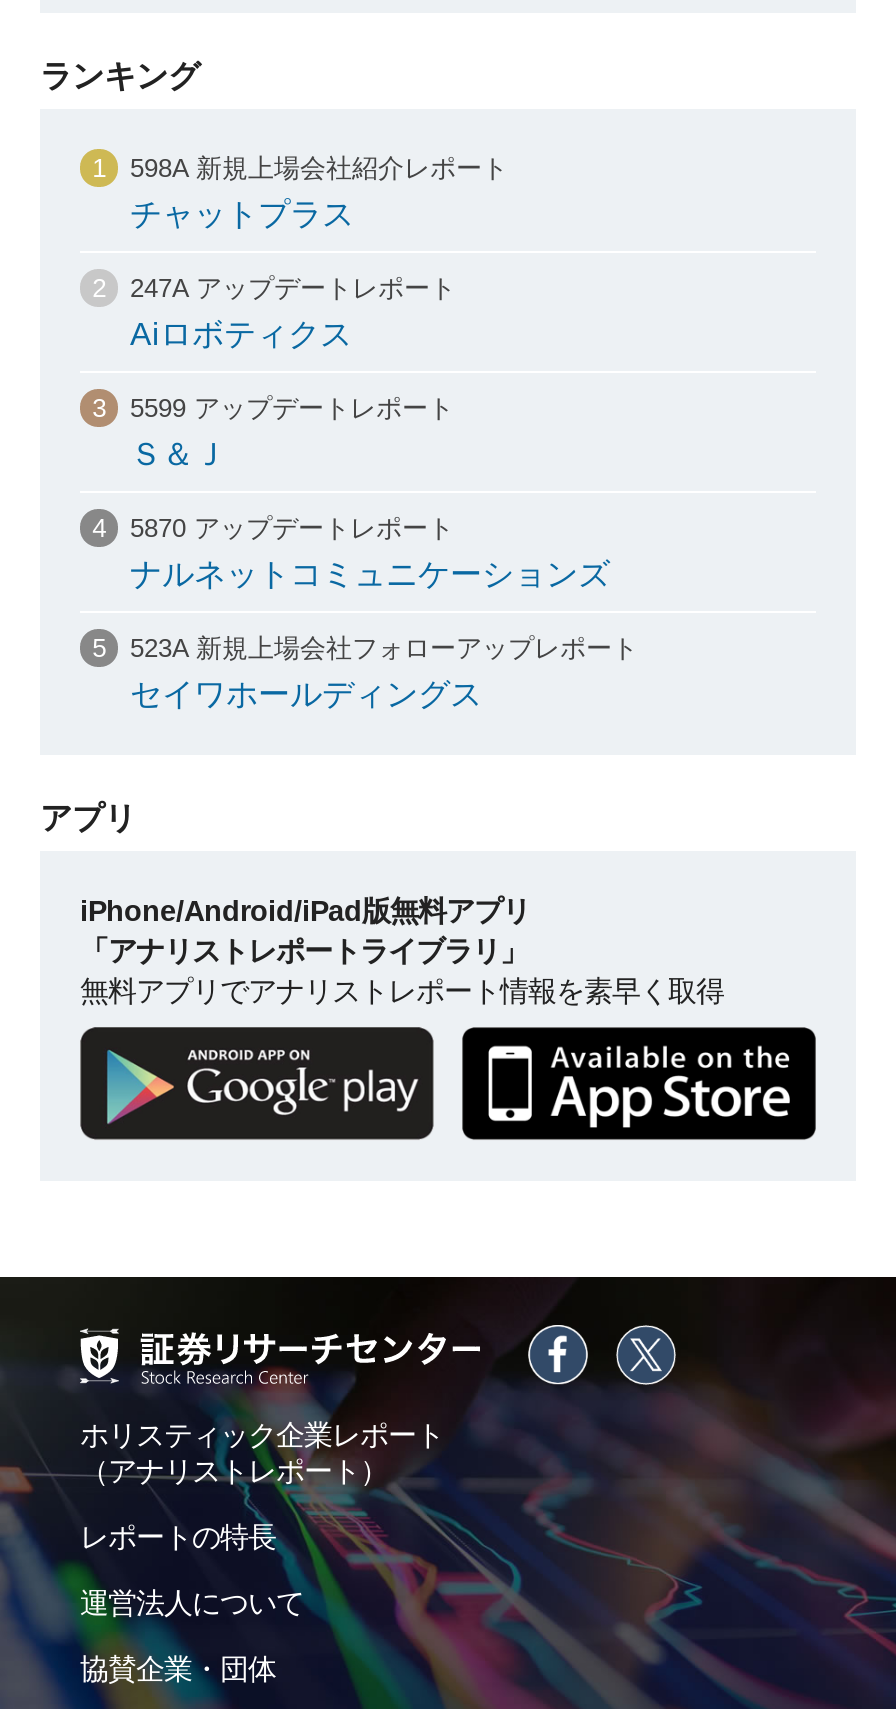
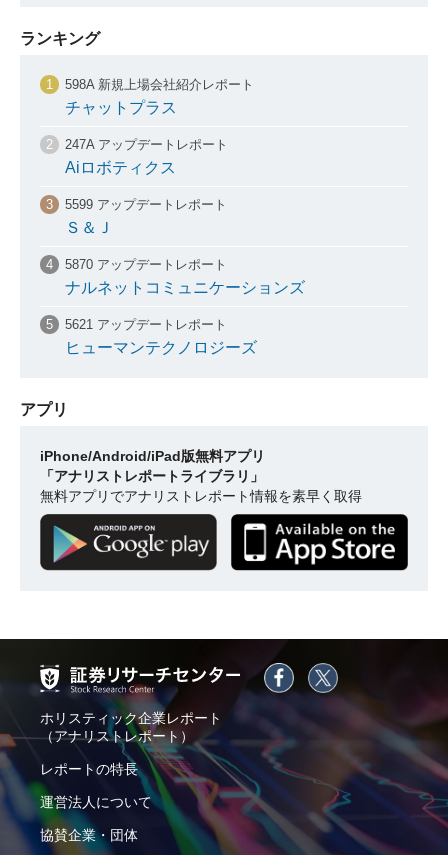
[130,633,638,711] 523A 新規上場会社フォローアップレポート | セイワホールディングス -> [65,317,257,356] 5621 アップデートレポート | ヒューマンテクノロジーズ

